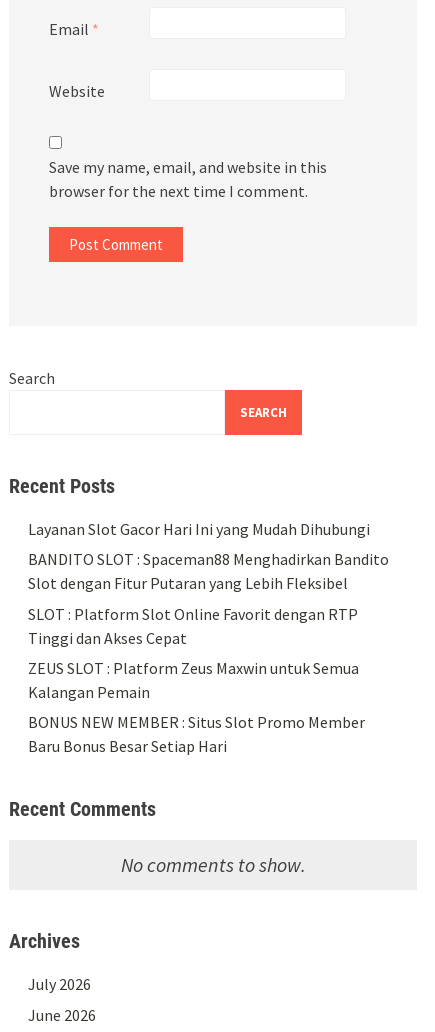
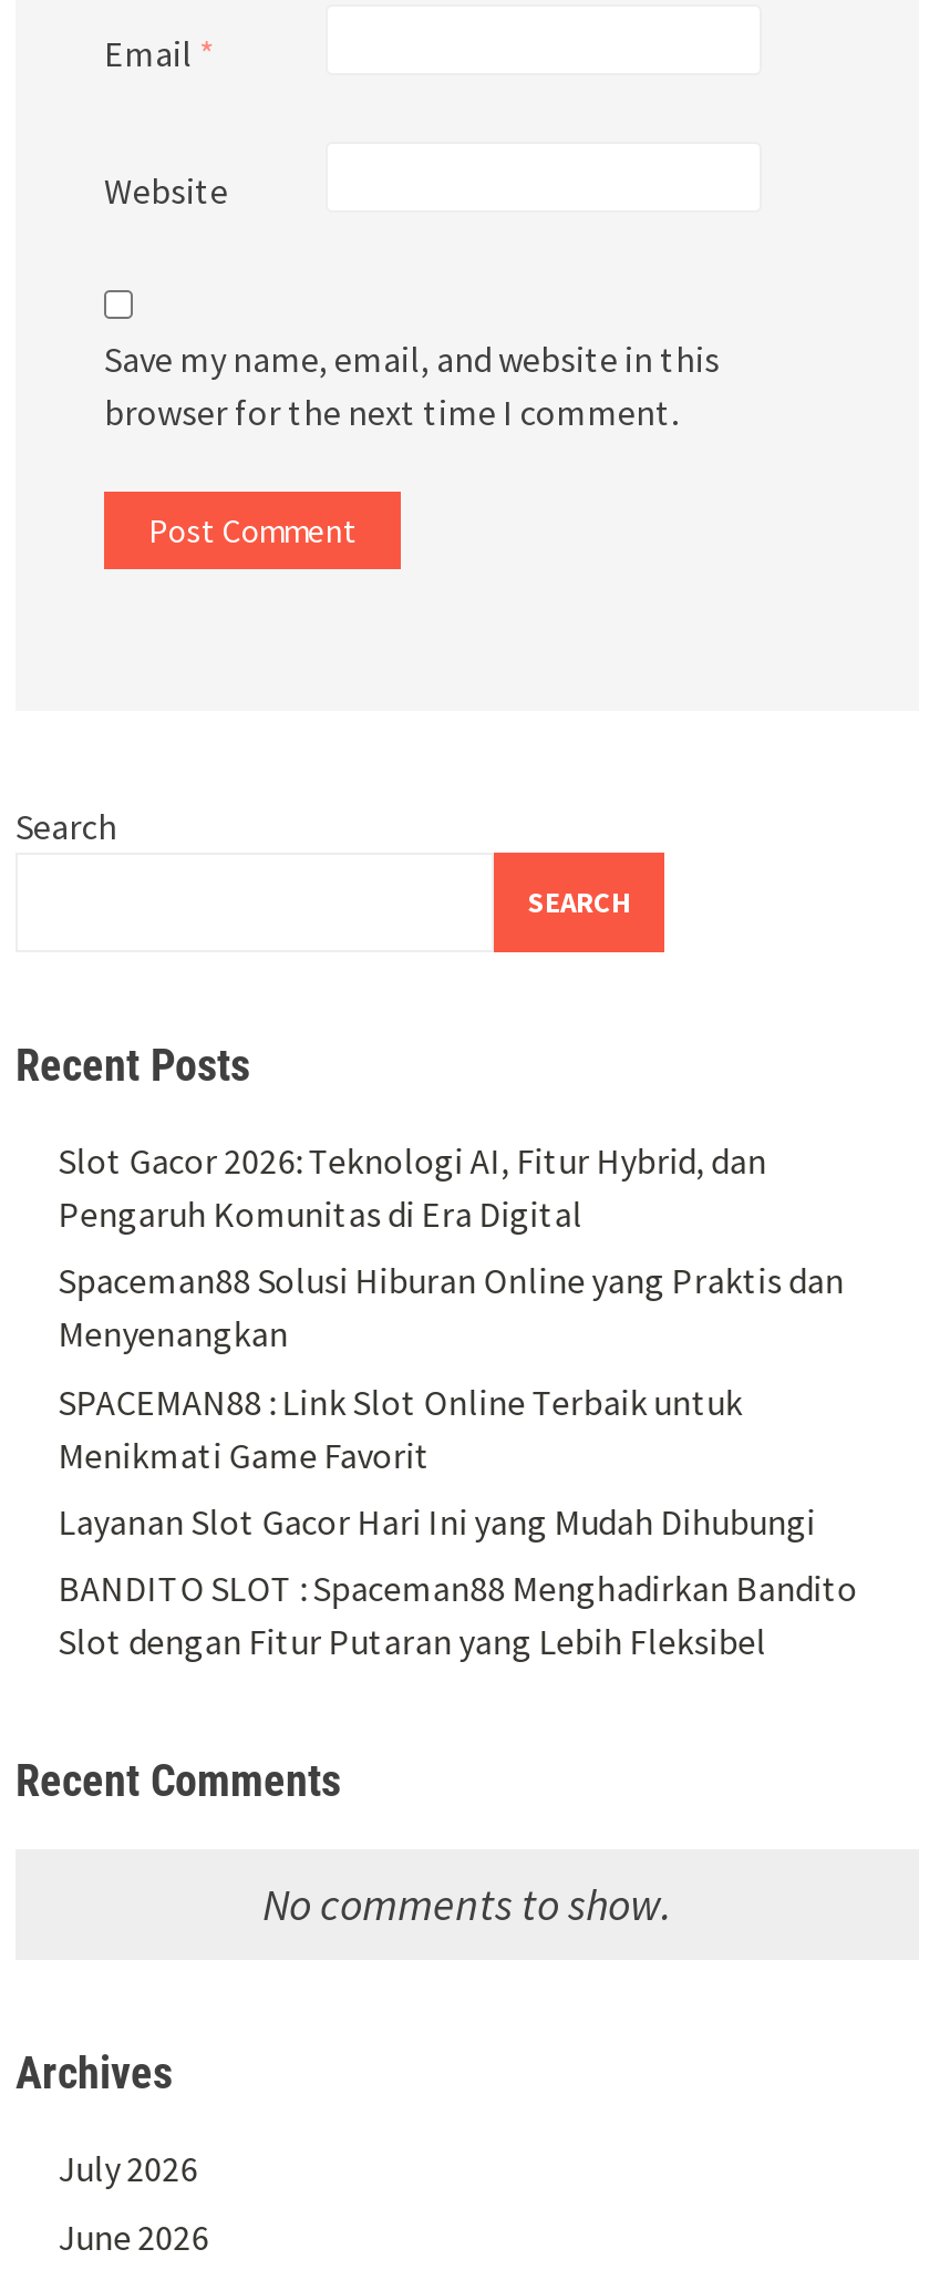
none -> [58,1138,844,1476] Slot Gacor 2026: Teknologi AI, Fitur Hybrid, dan | Pengaruh Komunitas di Era Digital | Spaceman88 Solusi Hiburan Online yang Praktis dan | Menyenangkan | SPACEMAN88 : Link Slot Online Terbaik untuk | Menikmati Game Favorit
moved [28,519,389,593] -> [58,1499,857,1664]: Layanan Slot Gacor Hari Ini yang Mudah Dihubungi | BANDITO SLOT : Spaceman88 Menghadirkan Bandito | Slot dengan Fitur Putaran yang Lebih Fleksibel
[28,603,365,756] SLOT : Platform Slot Online Favorit dengan RTP | Tinggi dan Akses Cepat | ZEUS SLOT : Platform Zeus Maxwin untuk Semua | Kalangan Pemain | BONUS NEW MEMBER : Situs Slot Promo Member | Baru Bonus Besar Setiap Hari -> none

